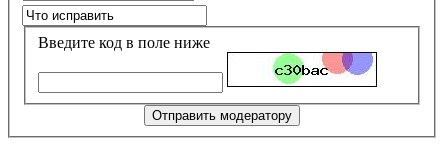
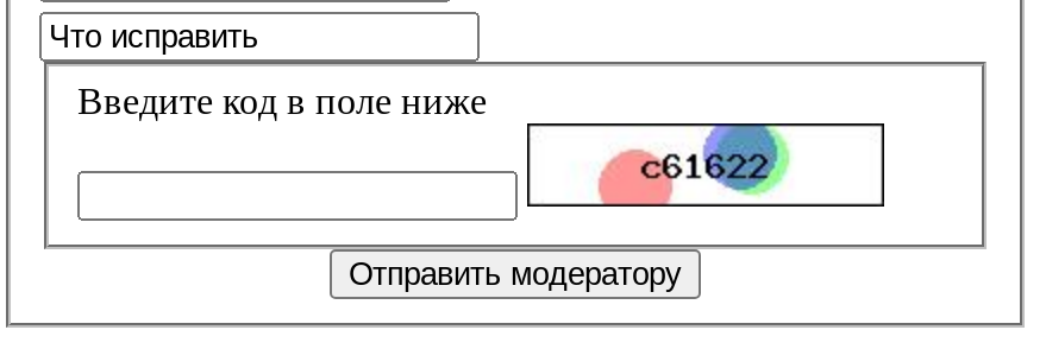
[257,52,373,87] [image] -> [596,123,877,207] [image]

